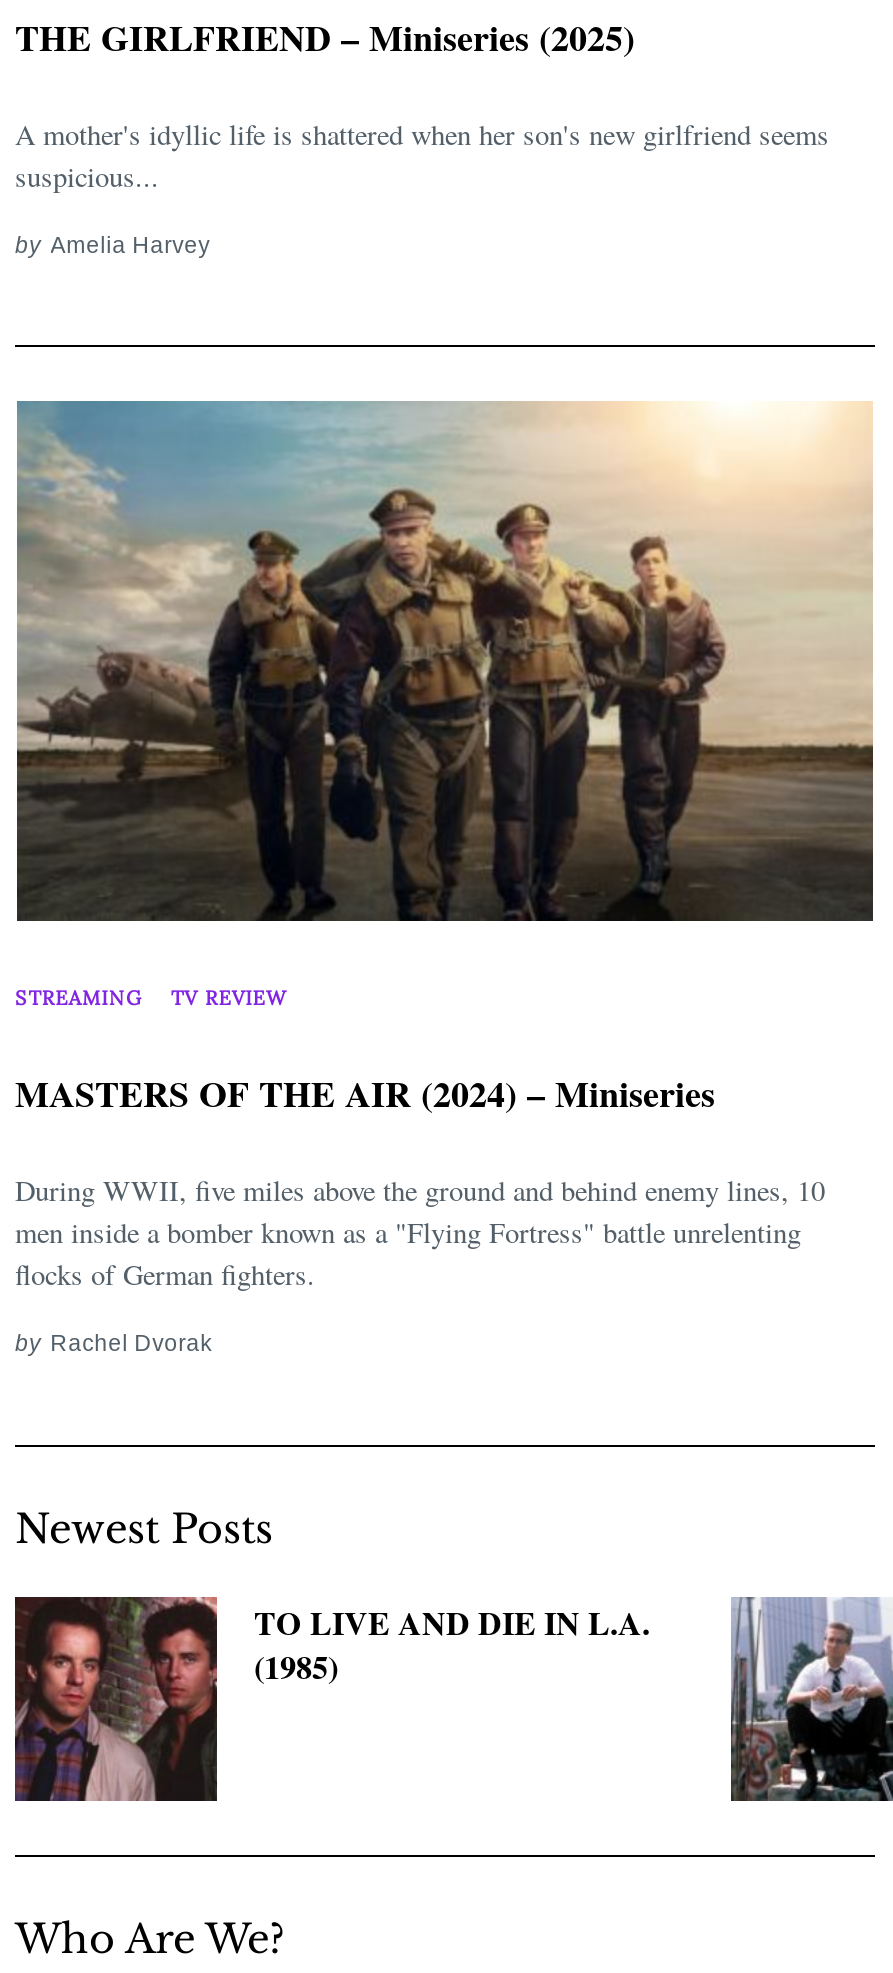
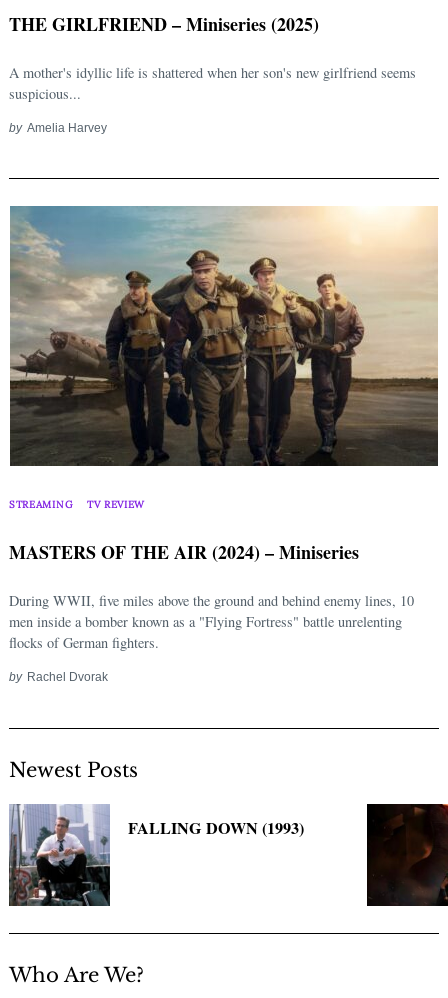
[13,1595,650,1803] [image] | TO LIVE AND DIE IN L.A. | (1985) -> [9,803,304,906] [image] | FALLING DOWN (1993)
[729,1597,887,1803] [image] -> [366,803,445,906] [image]

